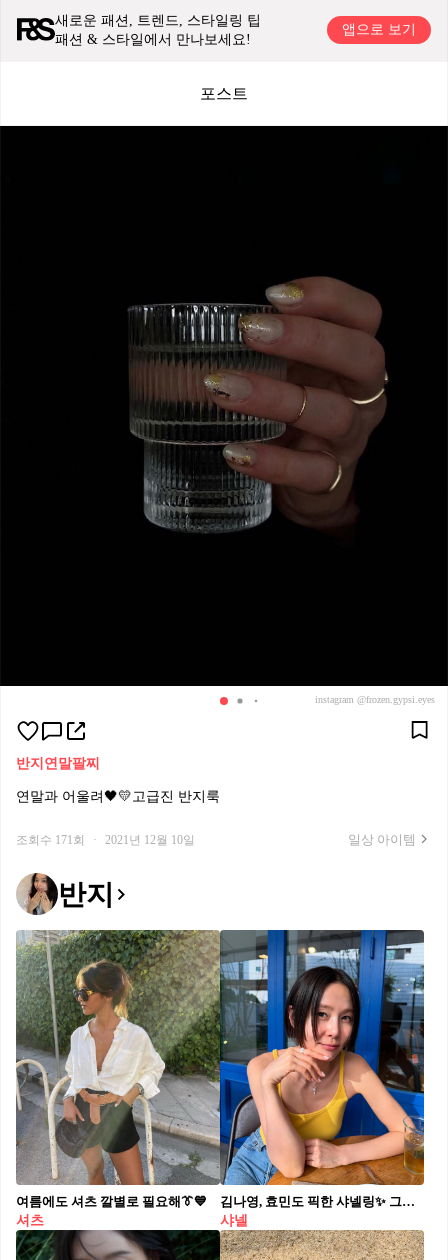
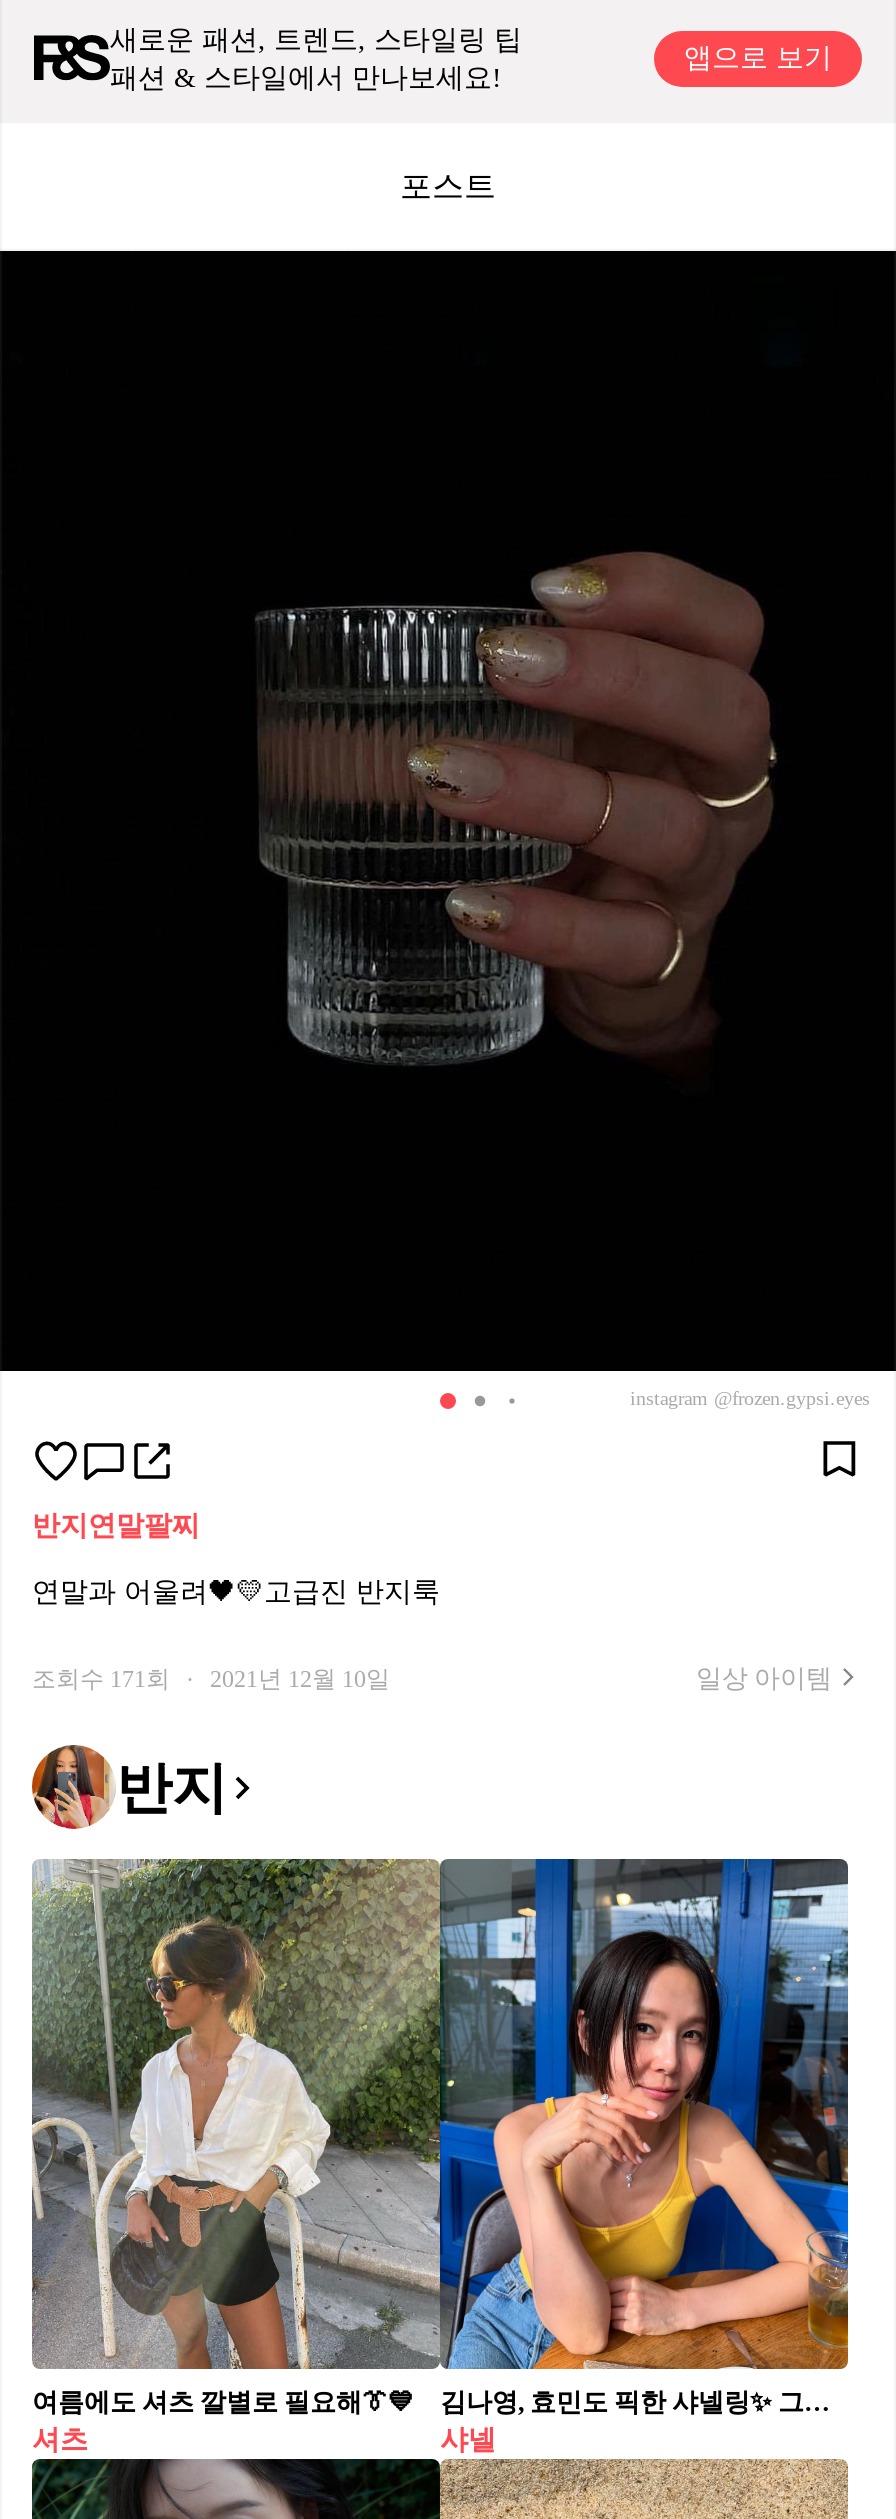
[17,873,55,916] [image] -> [32,1745,110,1831] [image]

